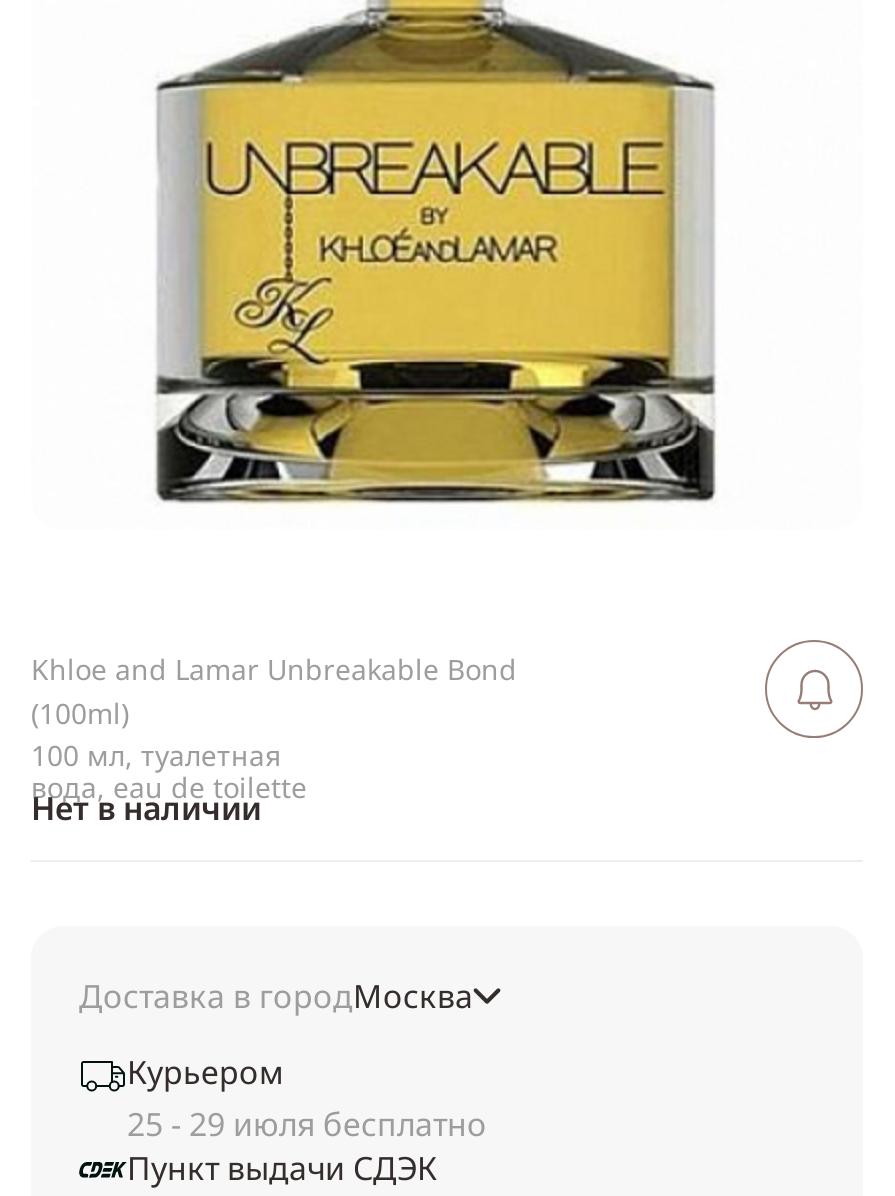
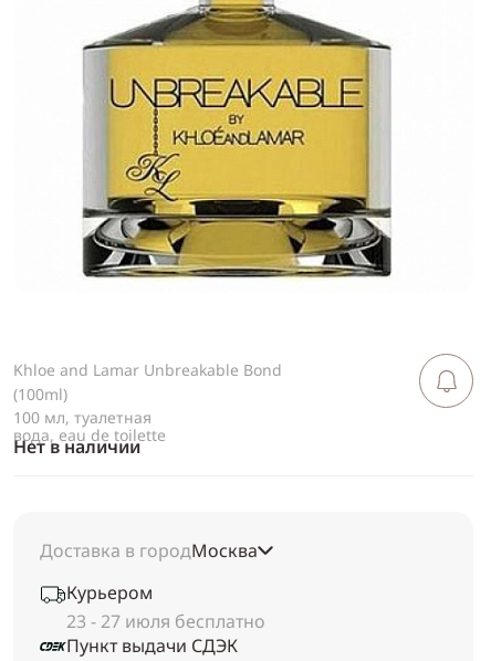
[127,1102,487,1146] 25 - 29 июля бесплатно -> [66,609,265,633] 23 - 27 июля бесплатно

